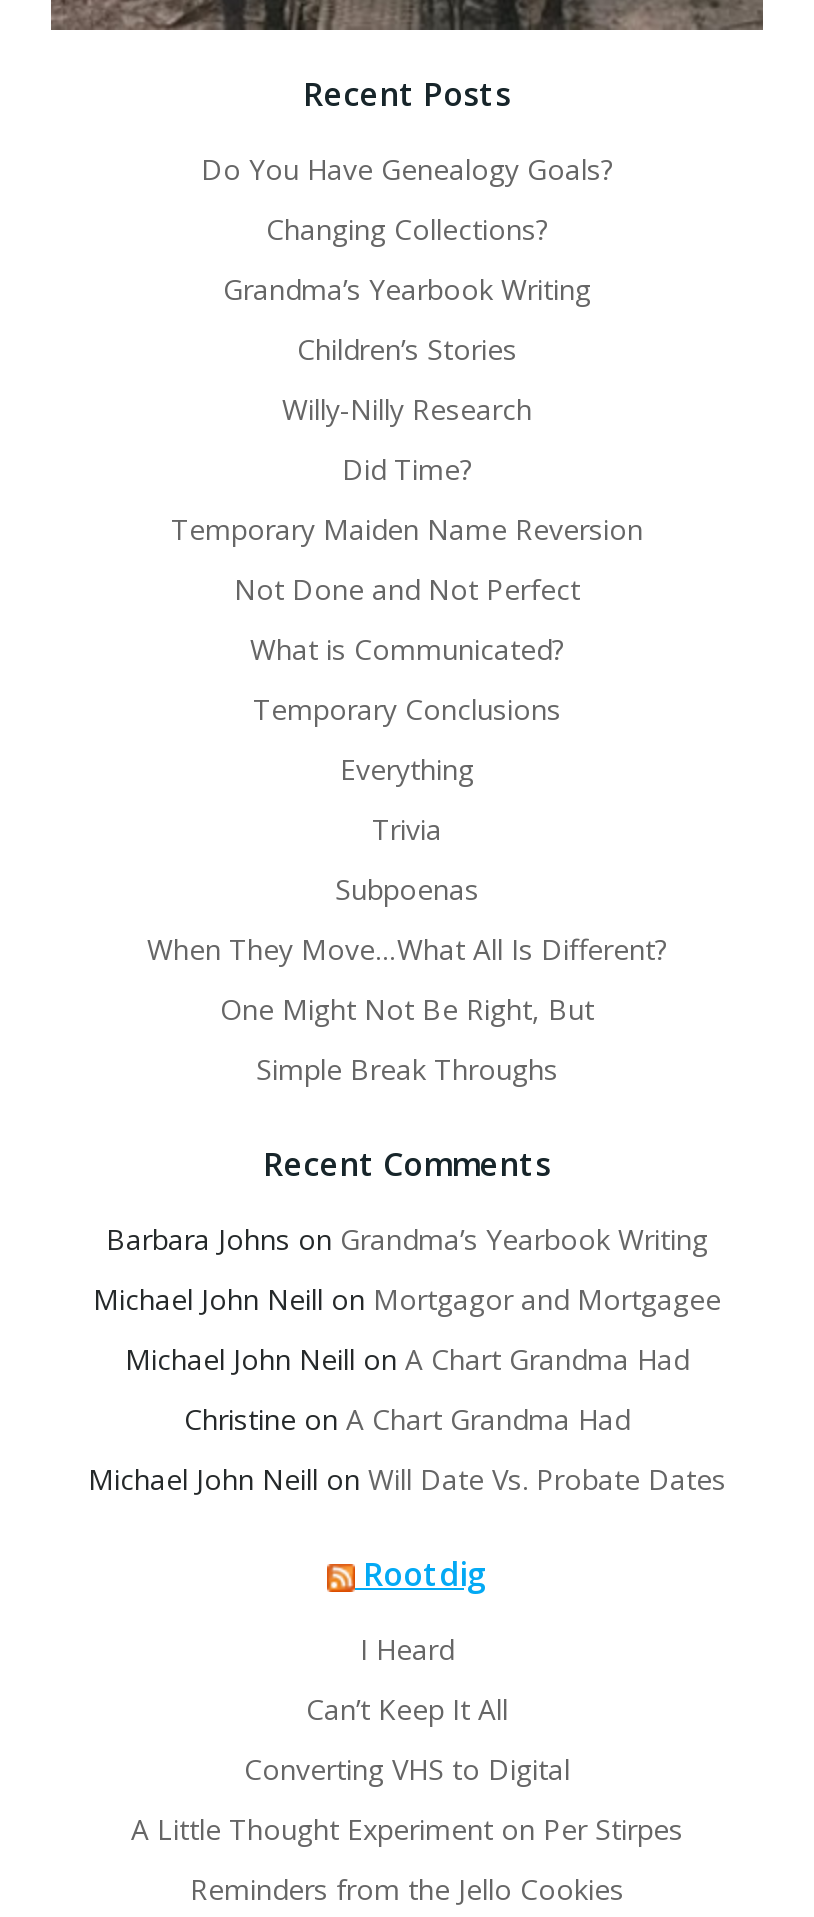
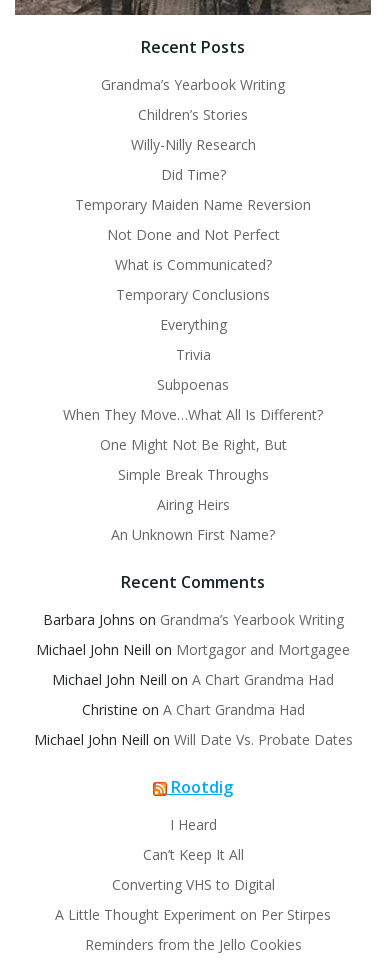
[201,151,613,249] Do You Have Genealogy Goals? | Changing Collections? -> none
moved [147,271,667,1089] -> [63,75,323,484]: Grandma’s Yearbook Writing | Children’s Stories | Willy-Nilly Research | ... | One Might Not Be Right, But | Simple Break Throughs
none -> [111,495,275,544] Airing Heirs | An Unknown First Name?

